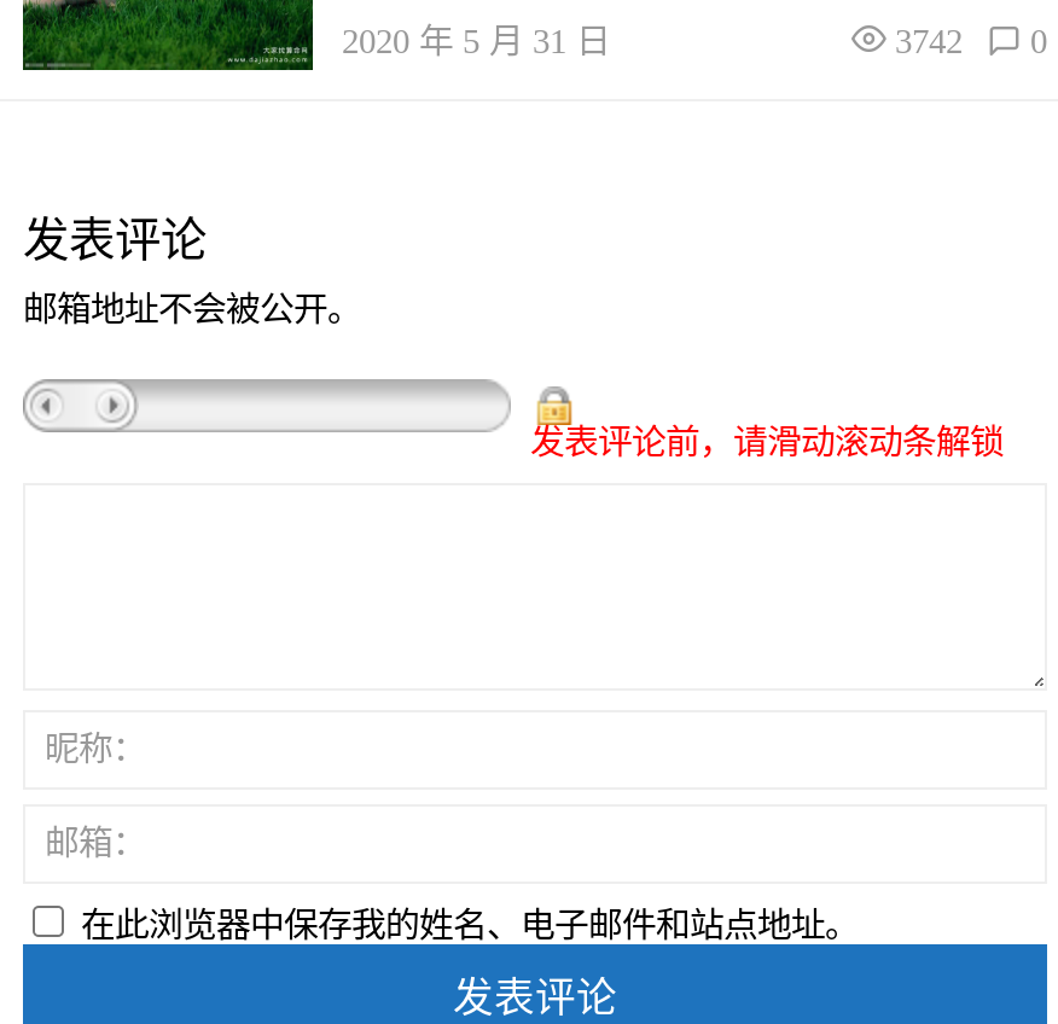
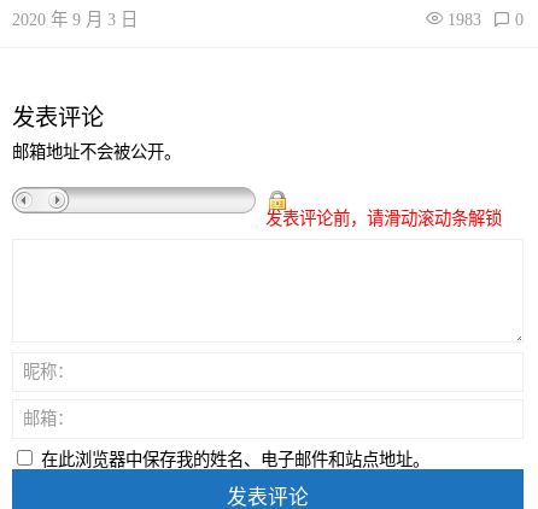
[342,22,963,61] 2020 年 5 月 31 日 | 3742 -> [12,10,481,29] 2020 年 9 月 3 日 | 1983

